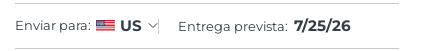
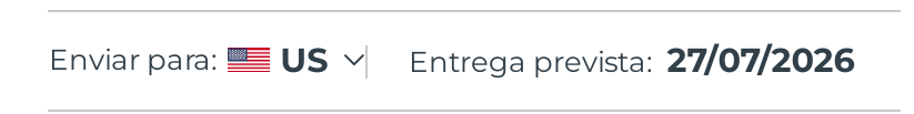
[177,16,351,35] Entrega prevista: 7/25/26 -> [409,38,856,80] Entrega prevista: 27/07/2026

